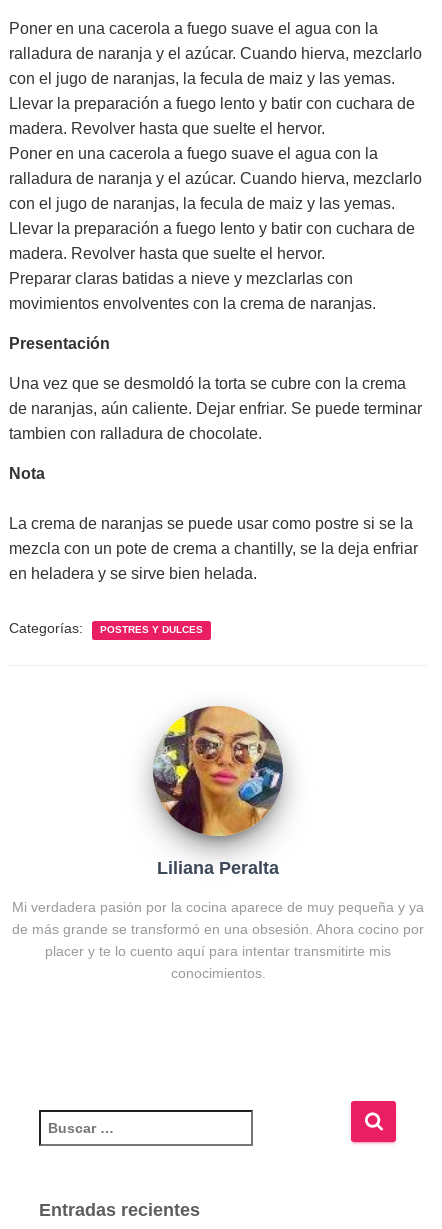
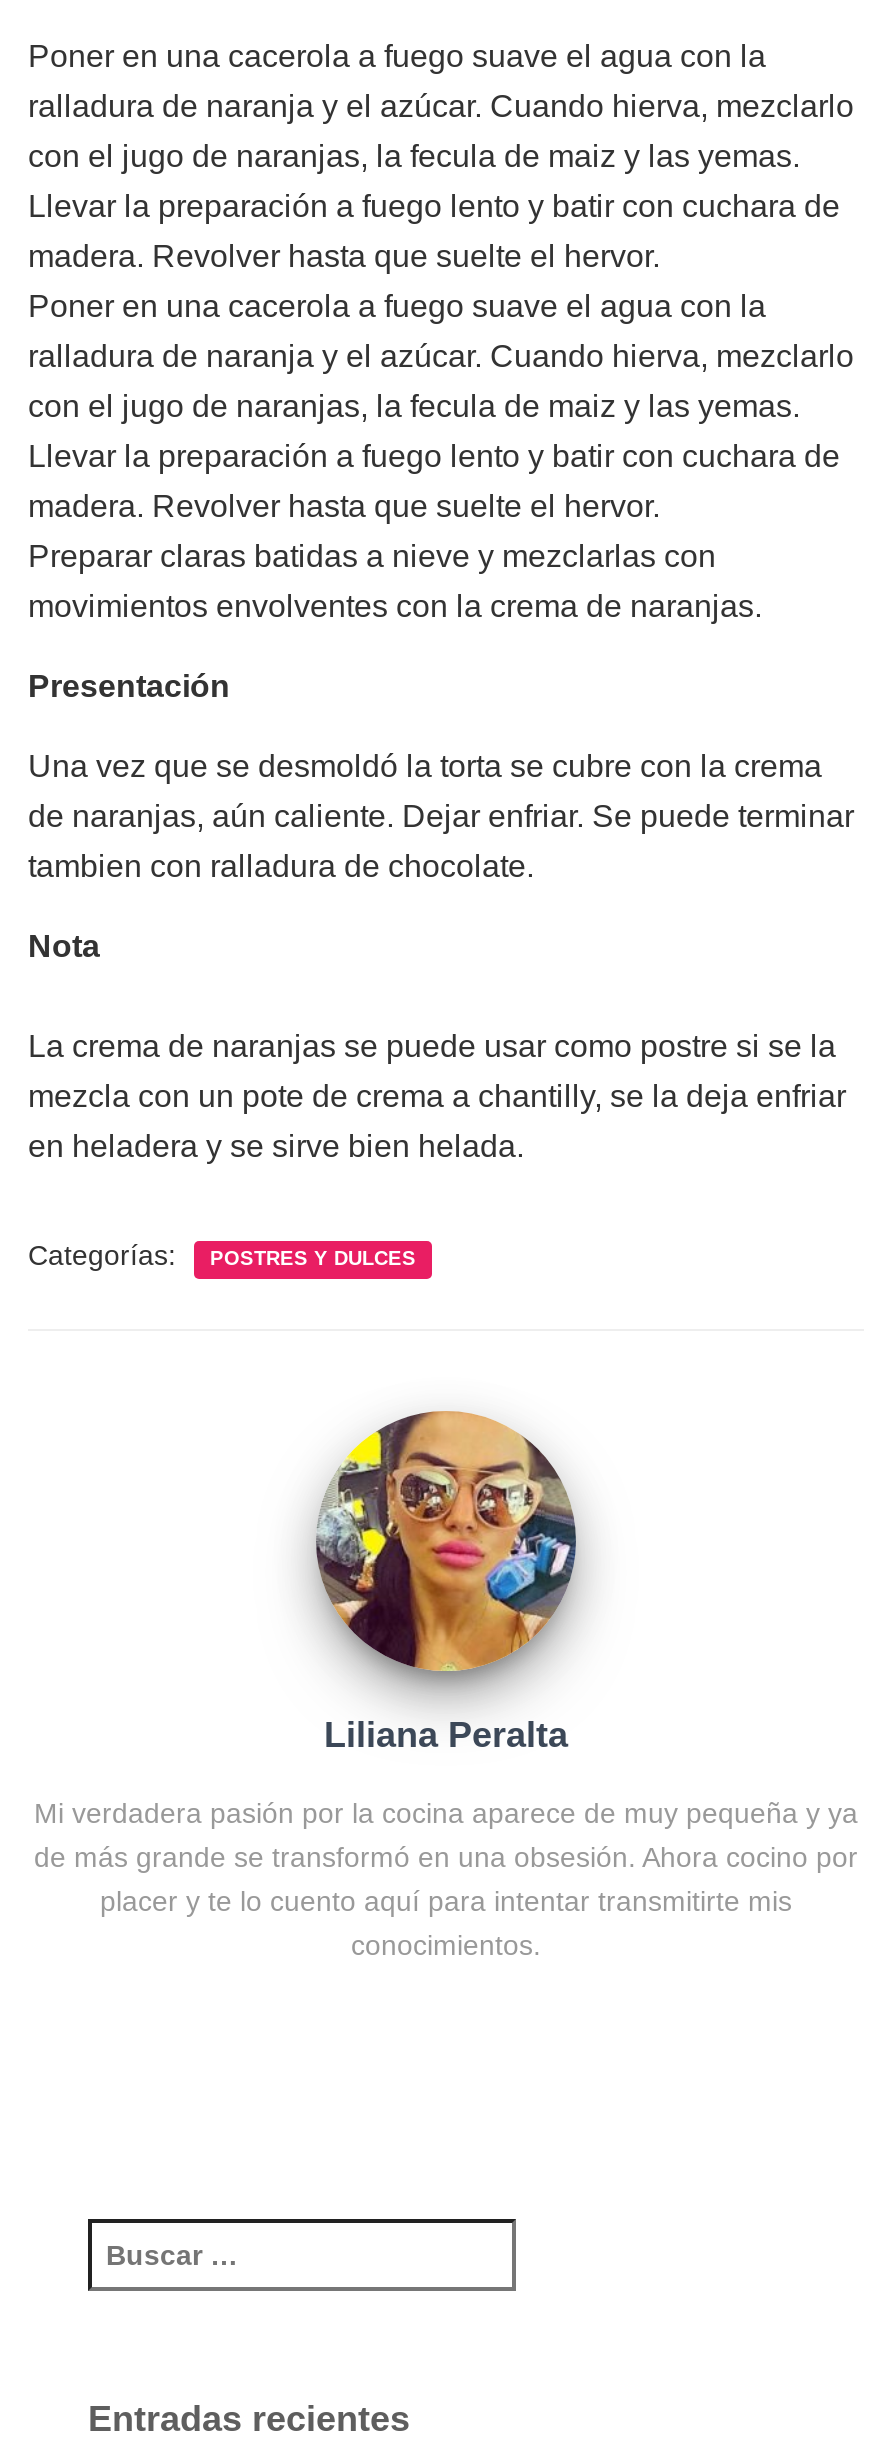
[350,1100,397,1144] [image] -> none

